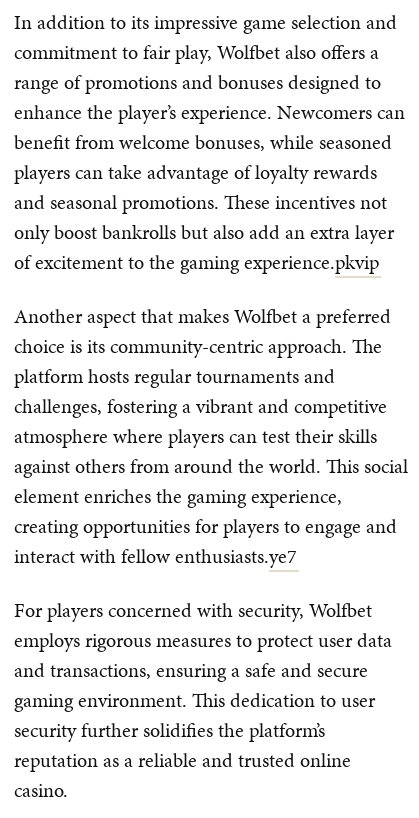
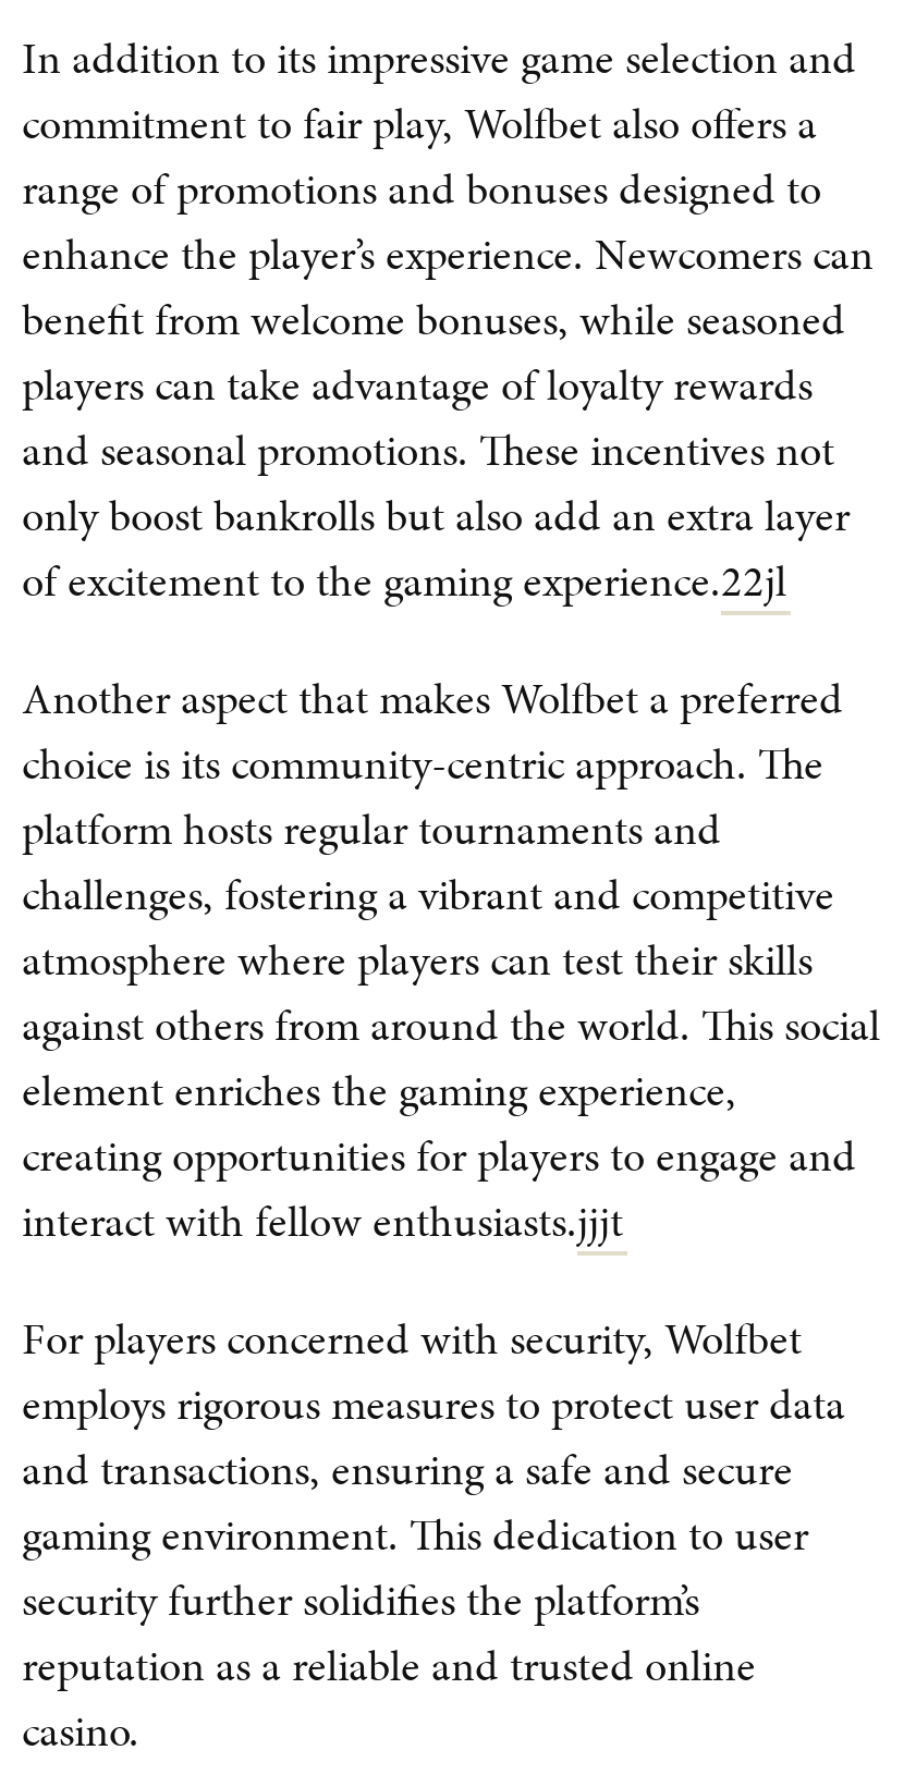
[14,248,379,276] of excitement to the gaming experience.pkvip -> [22,550,786,611] of excitement to the gaming experience.22jl
[14,542,297,570] interact with fellow enthusiasts.ye7 -> [22,1190,623,1251] interact with fellow enthusiasts.jjjt

